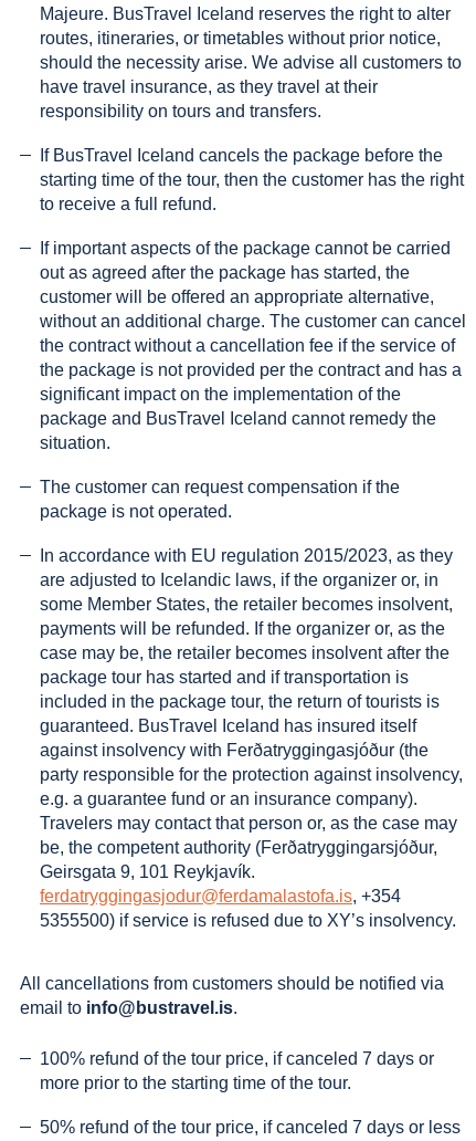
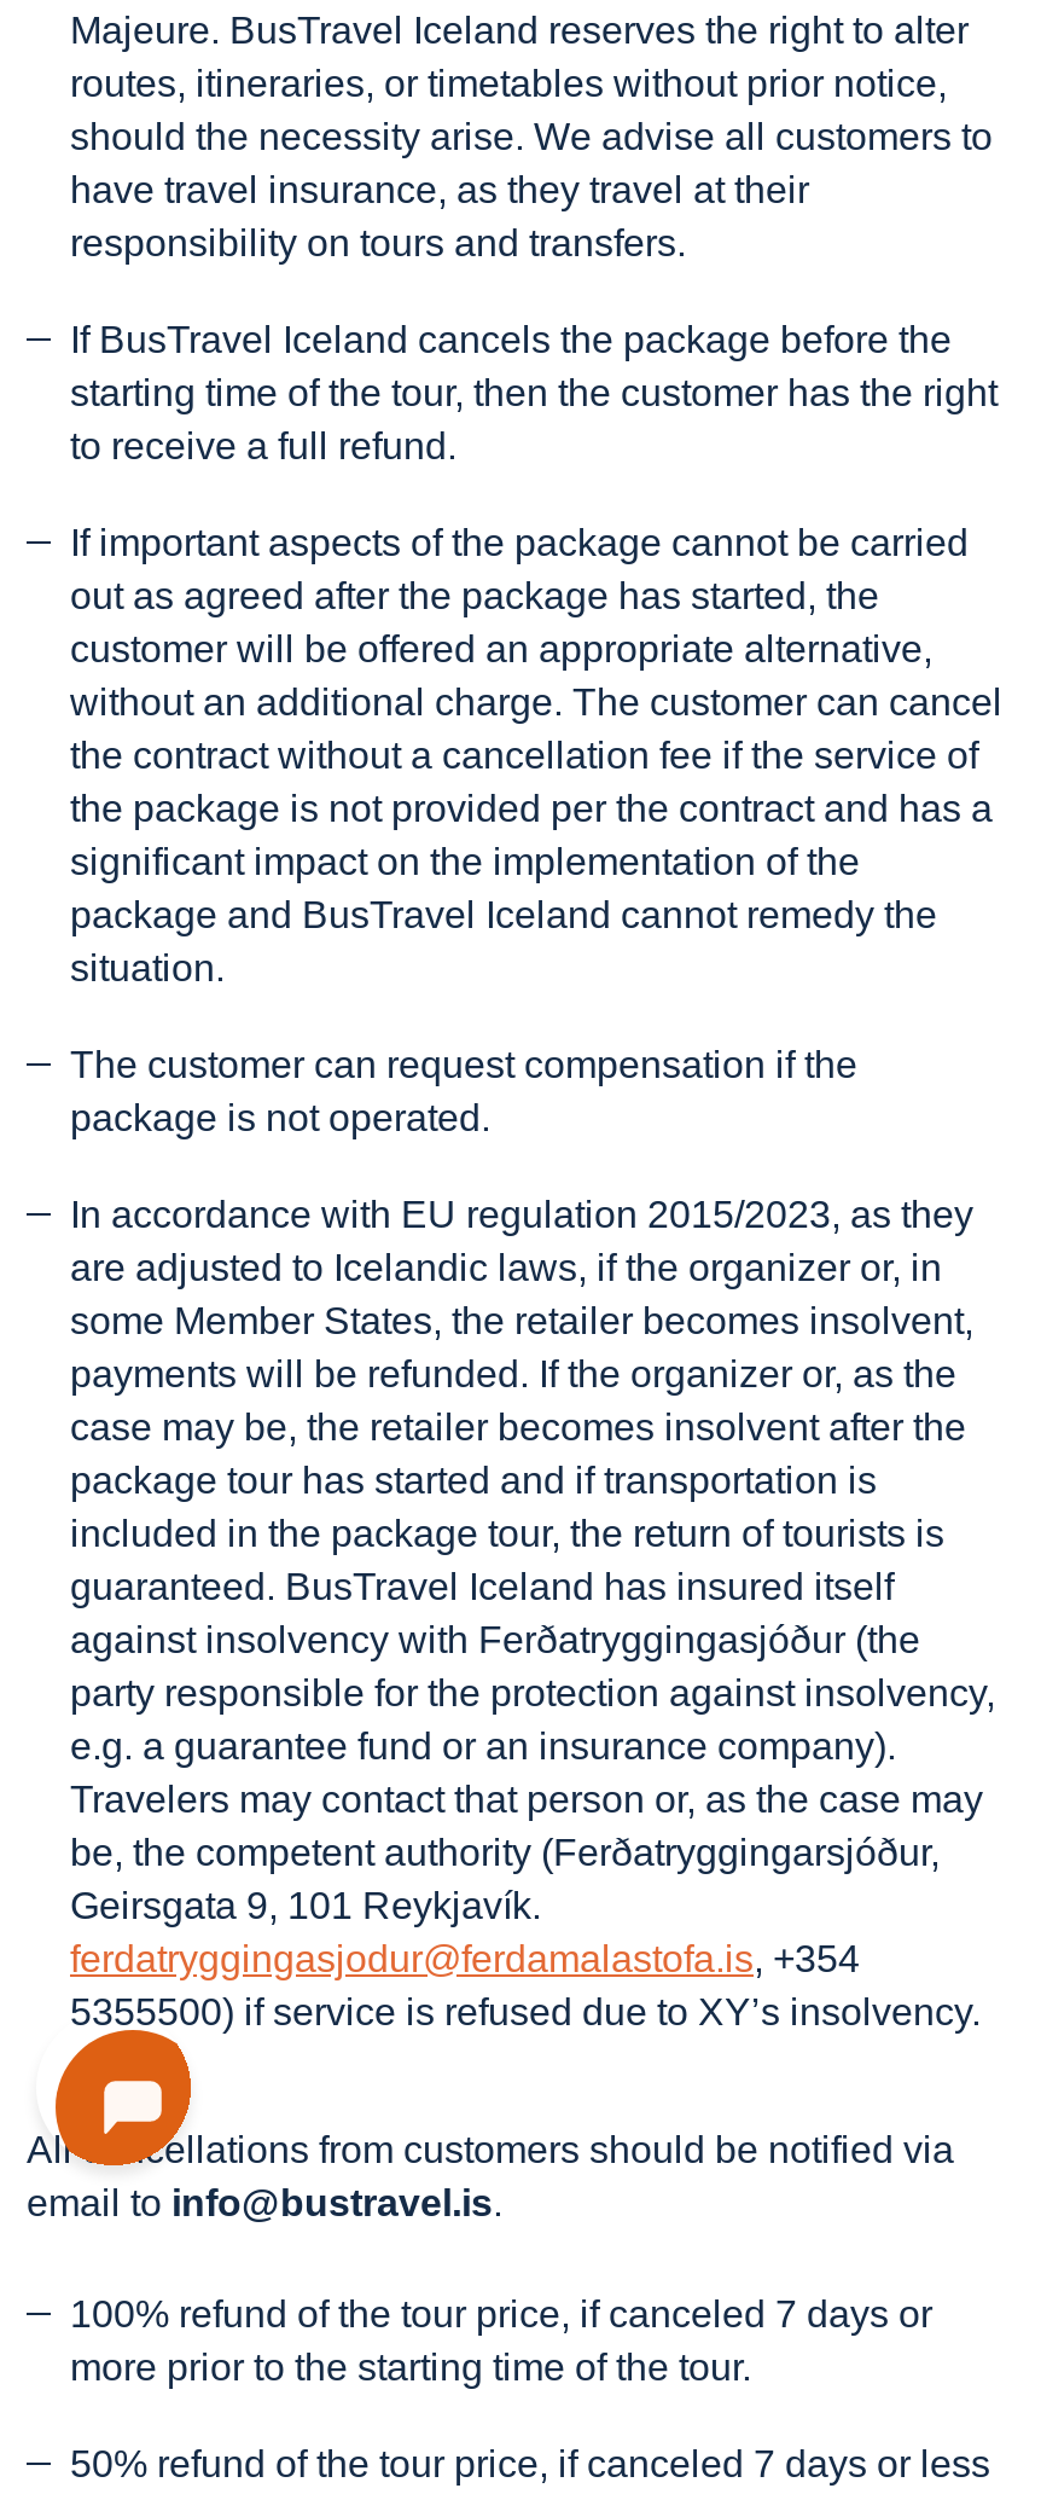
none -> [53,2040,196,2124] [image]

